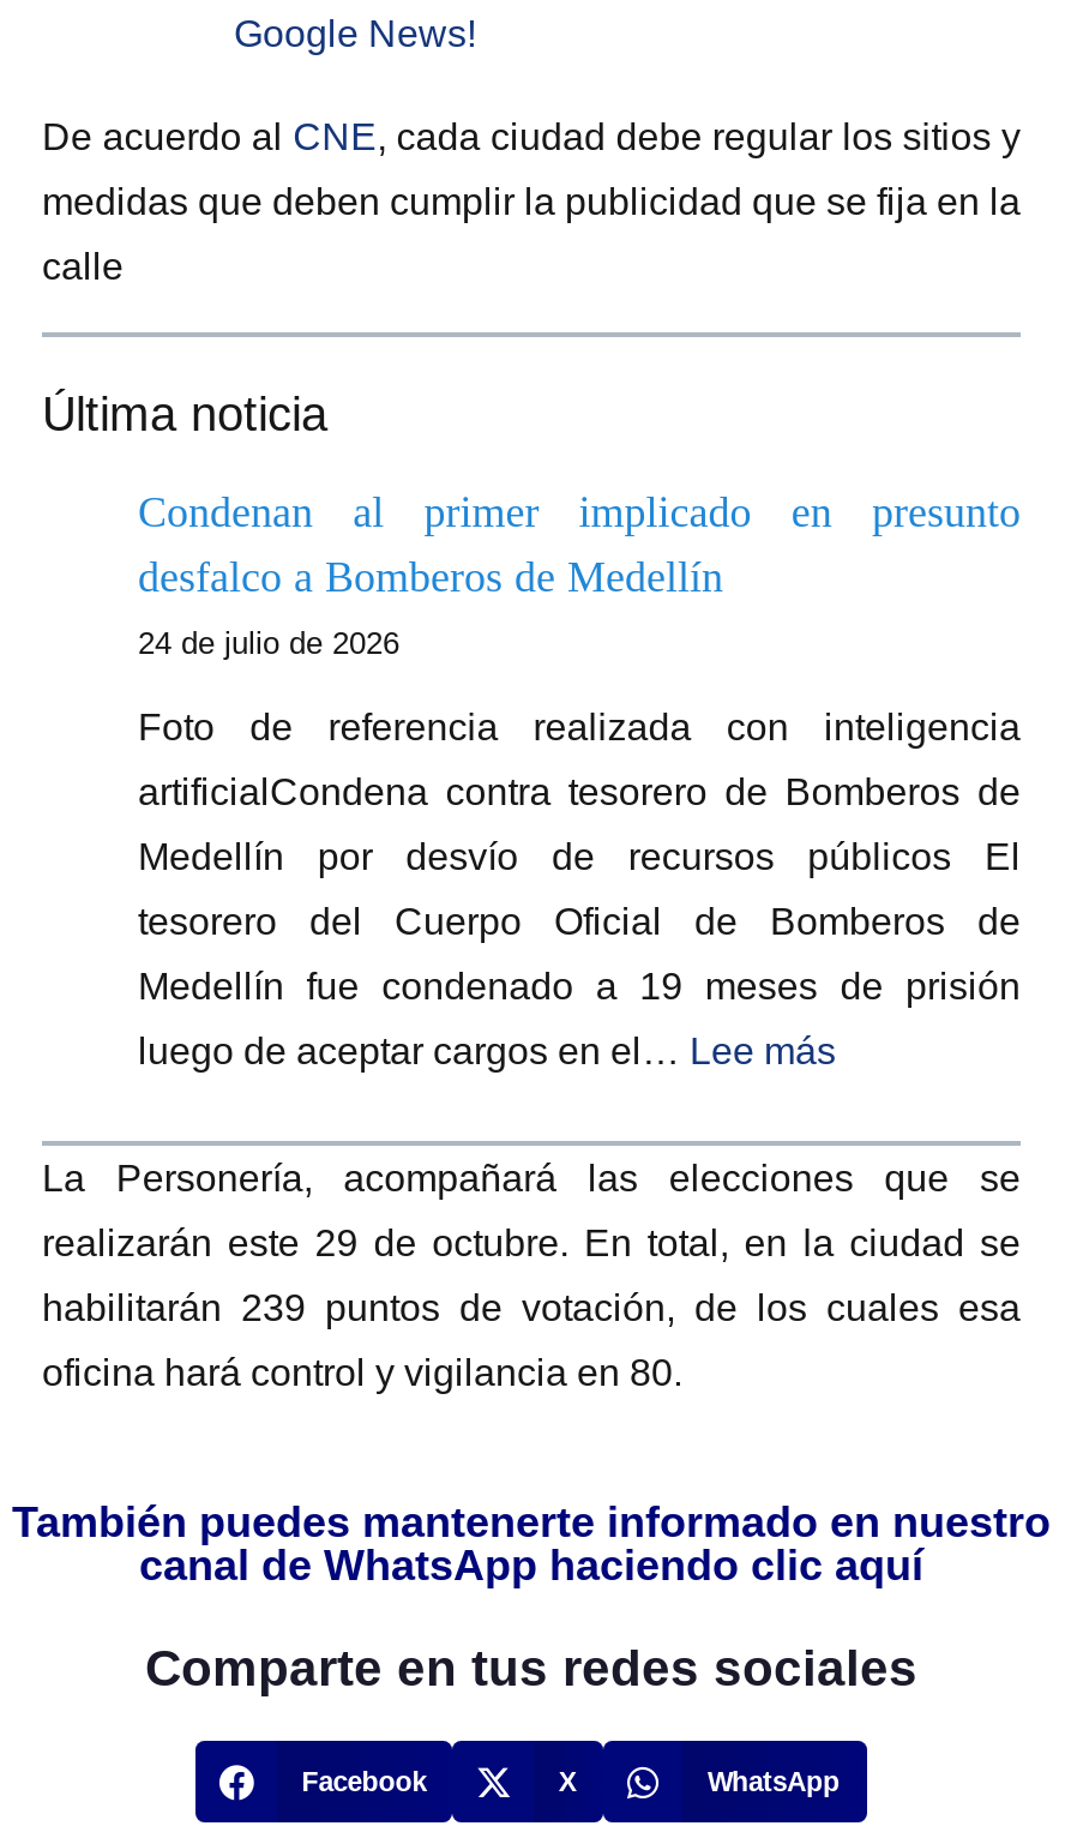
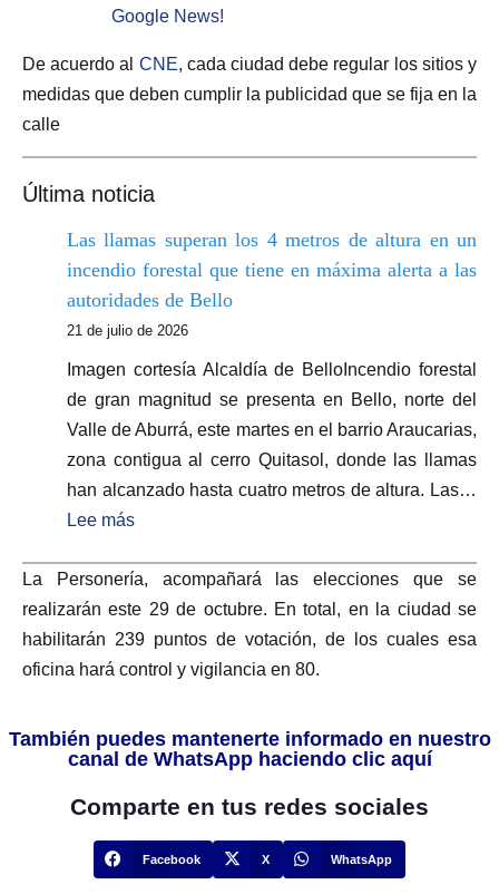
[138,489,1021,602] Condenan al primer implicado en presunto | desfalco a Bomberos de Medellín -> [67,228,477,311] Las llamas superan los 4 metros de altura en un | incendio forestal que tiene en máxima alerta a las | autoridades de Bello
[138,626,399,662] 24 de julio de 2026 -> [67,322,188,339] 21 de julio de 2026
[138,707,1021,748] Foto de referencia realizada con inteligencia -> [67,360,477,379] Imagen cortesía Alcaldía de BelloIncendio forestal
[138,772,1021,813] artificialCondena contra tesorero de Bomberos de -> [67,390,477,409] de gran magnitud se presenta en Bello, norte del
[138,837,1021,878] Medellín por desvío de recursos públicos El -> [67,420,477,439] Valle de Aburrá, este martes en el barrio Araucarias,
[138,902,1021,943] tesorero del Cuerpo Oficial de Bomberos de -> [67,450,477,469] zona contigua al cerro Quitasol, donde las llamas
[138,967,1021,1007] Medellín fue condenado a 19 meses de prisión -> [67,480,477,499] han alcanzado hasta cuatro metros de altura. Las…
[138,1031,836,1072] luego de aceptar cargos en el… Lee más -> [67,510,135,529] Lee más

